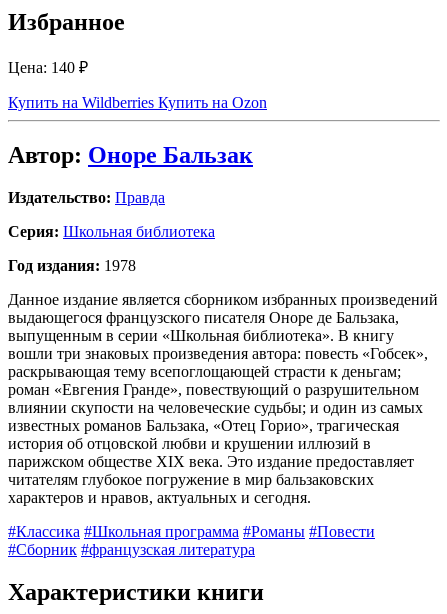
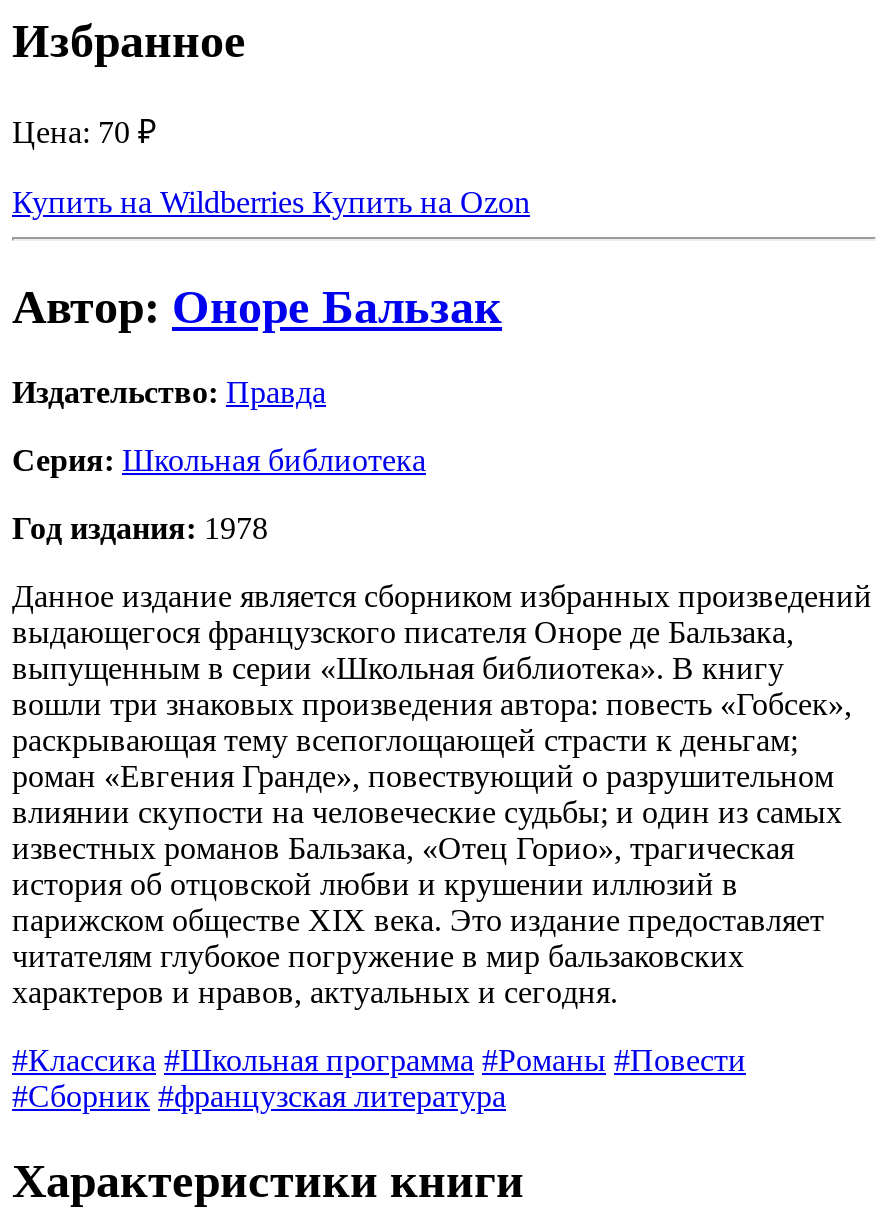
[8,59,88,76] Цена: 140 ₽ -> [12,115,156,149] Цена: 70 ₽

